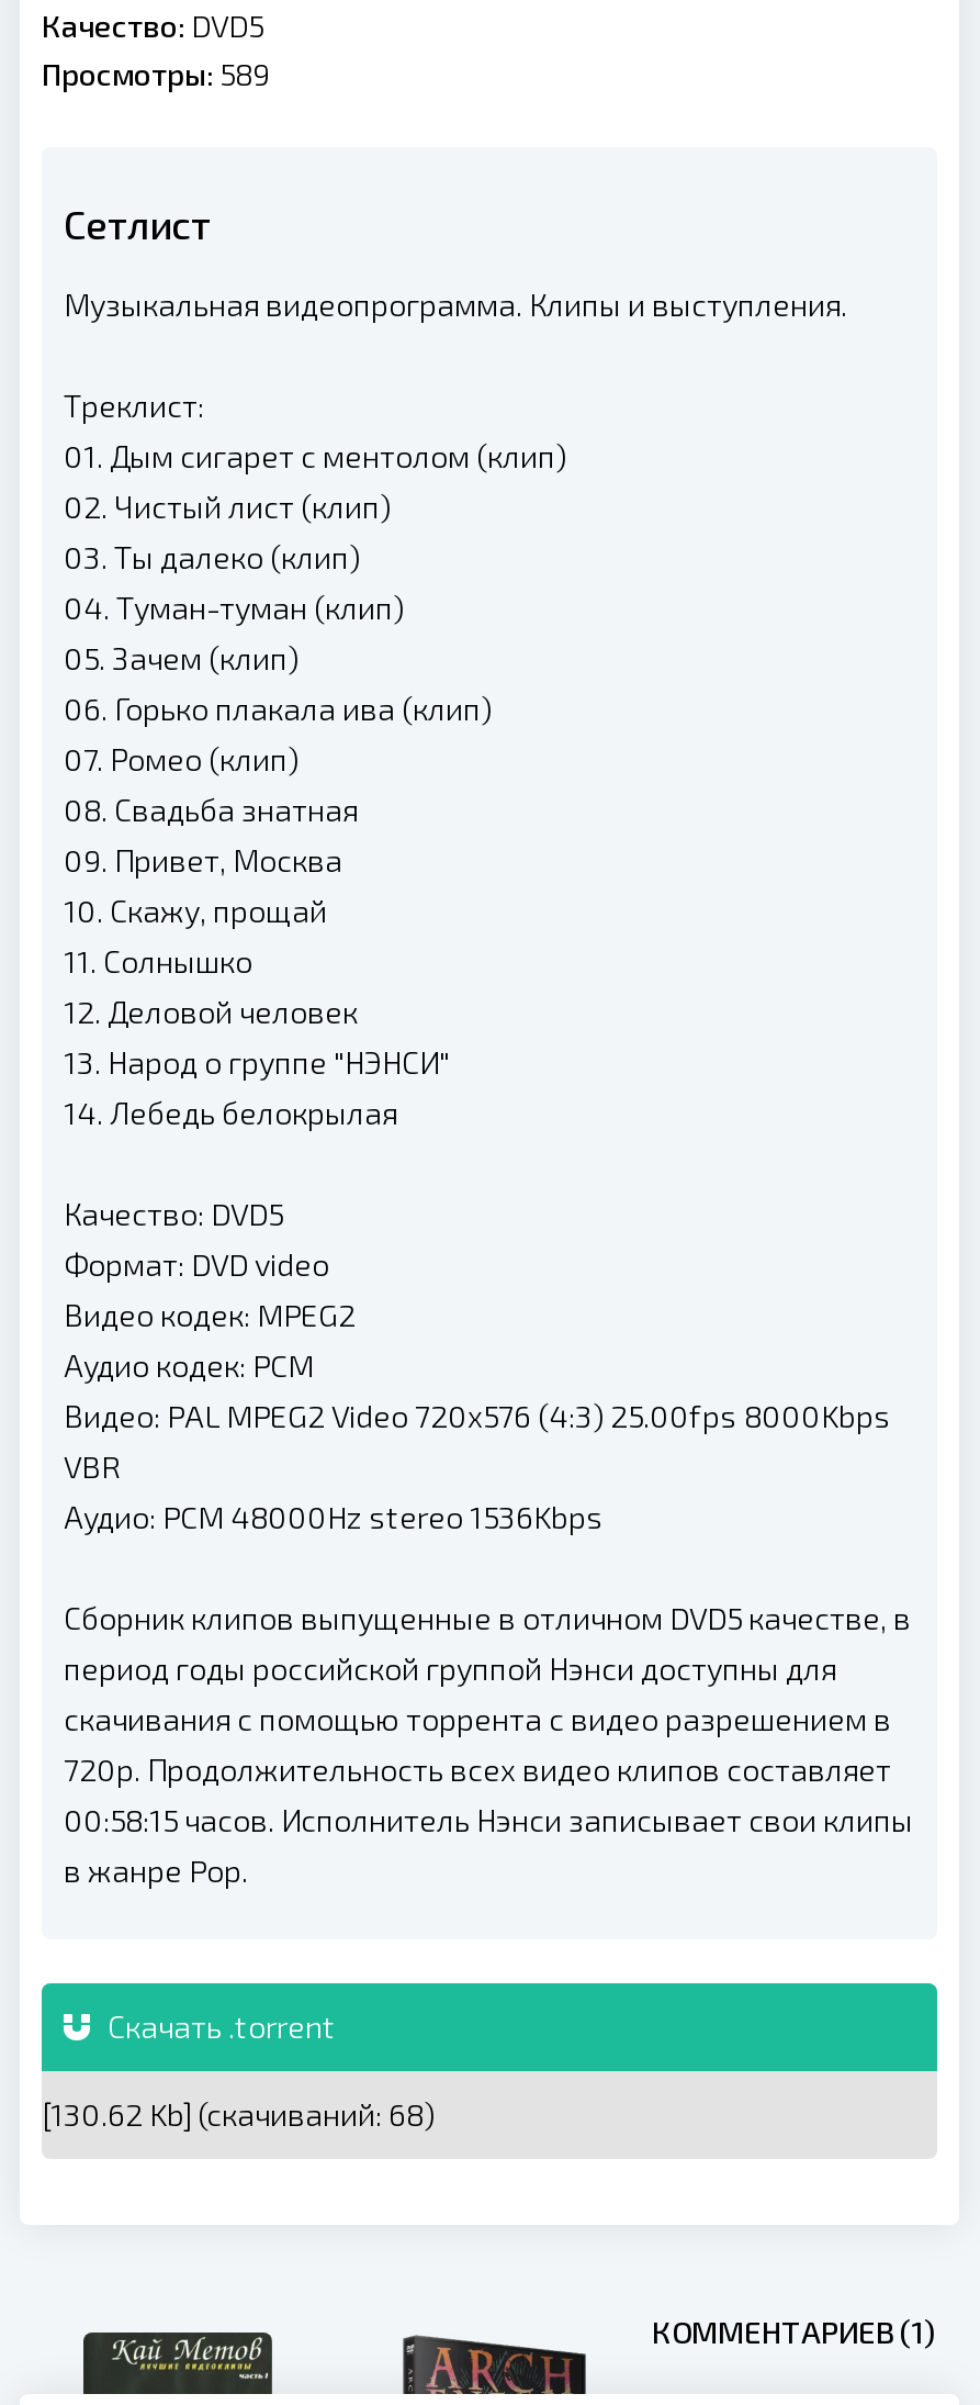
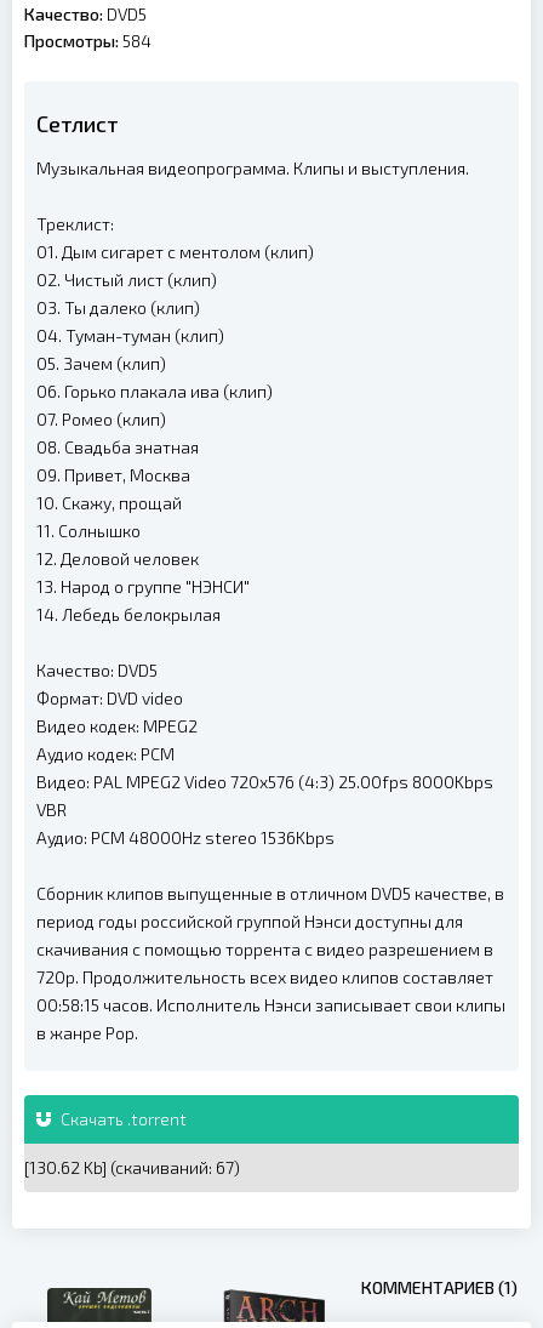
[42,54,270,92] Просмотры: 589 -> [24,30,152,51] Просмотры: 584
[42,2095,435,2132] [130.62 Kb] (cкачиваний: 68) -> [24,1157,240,1177] [130.62 Kb] (cкачиваний: 67)

